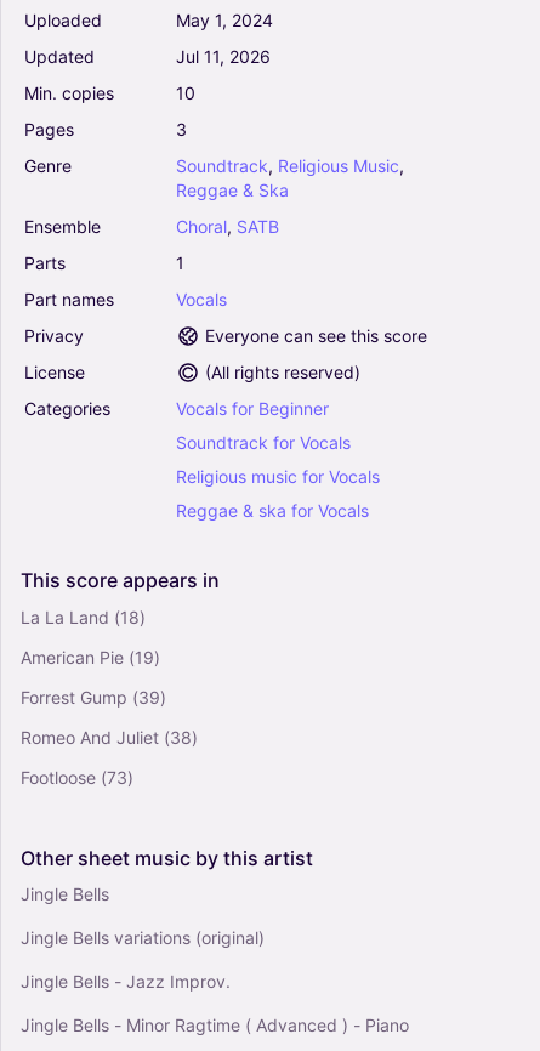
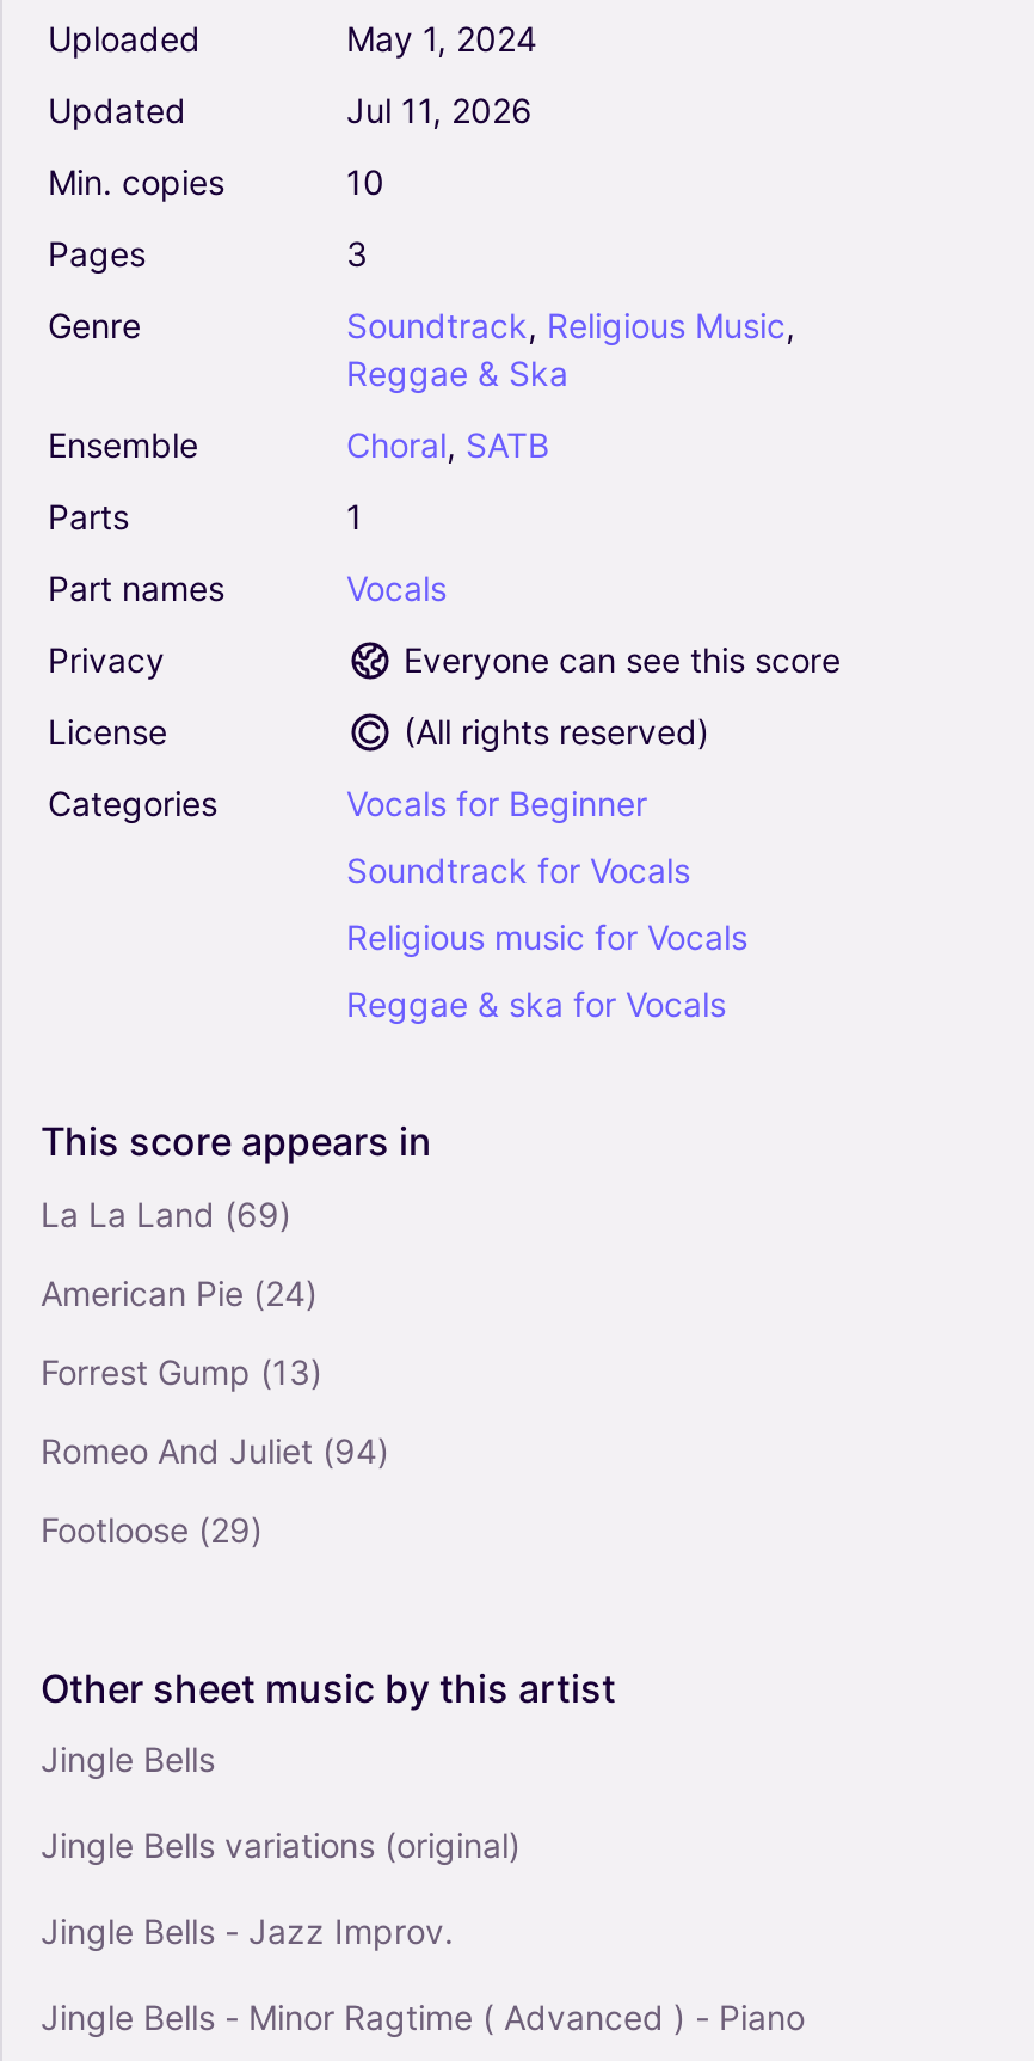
[21,606,146,627] La La Land (18) -> [41,1193,291,1233] La La Land (69)
[21,646,160,667] American Pie (19) -> [41,1271,318,1312] American Pie (24)
[21,686,166,707] Forrest Gump (39) -> [41,1350,322,1391] Forrest Gump (13)
[21,726,198,747] Romeo And Juliet (38) -> [41,1429,389,1470] Romeo And Juliet (94)
[21,767,133,787] Footloose (73) -> [41,1508,263,1549] Footloose (29)

